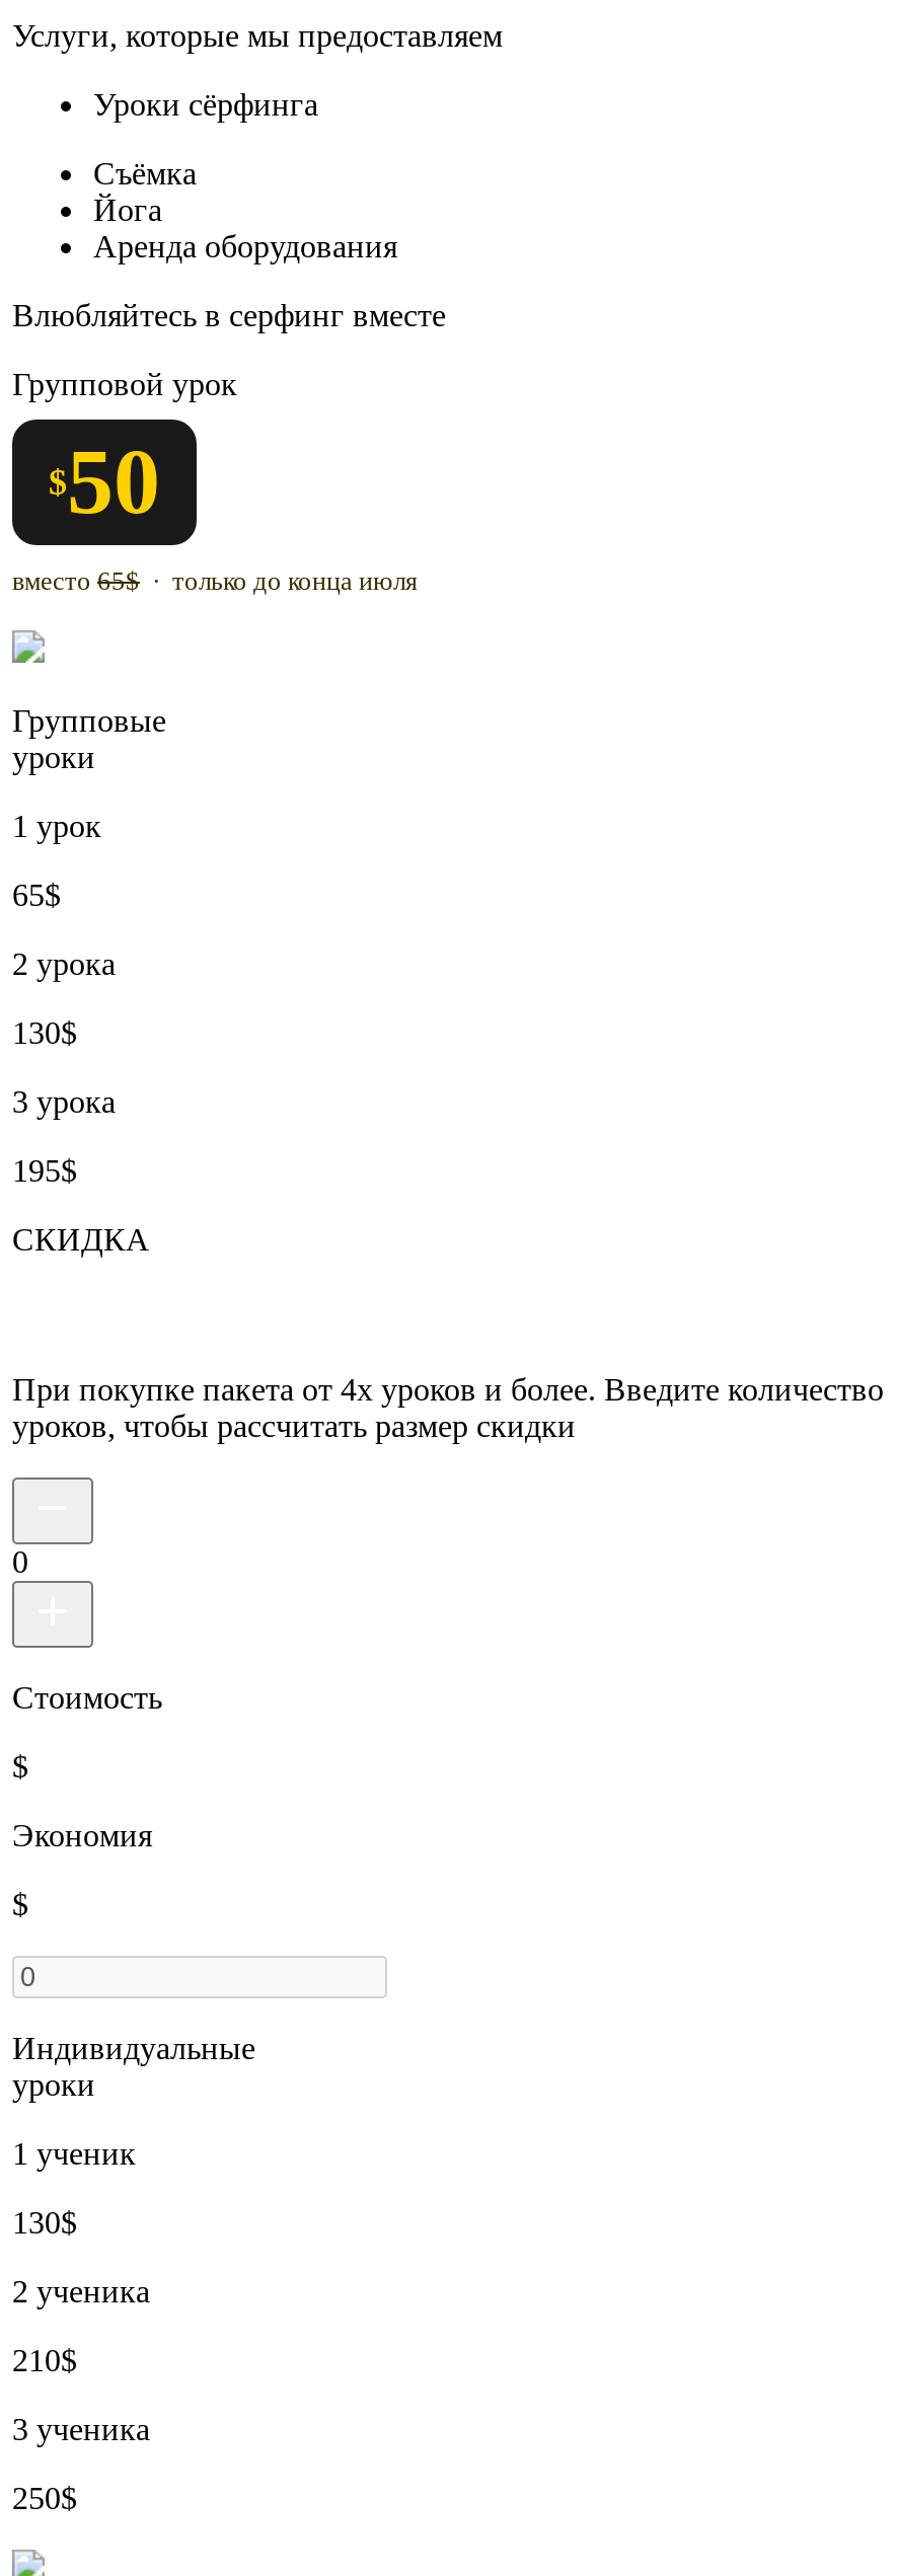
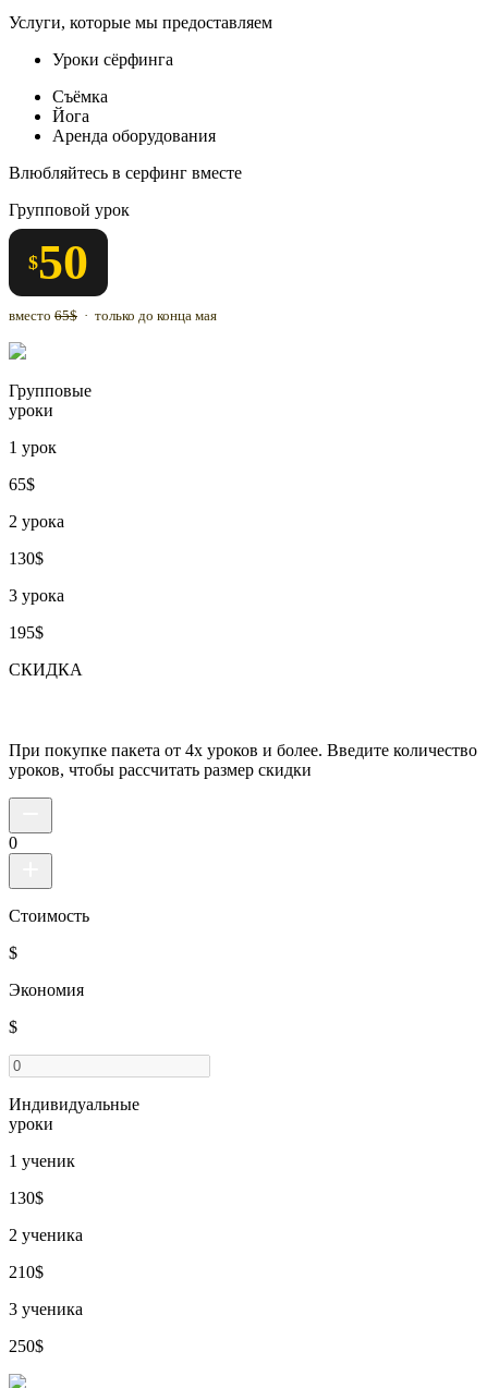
[12,564,418,595] вместо 65$· только до конца июля -> [9,307,217,323] вместо 65$· только до конца мая

